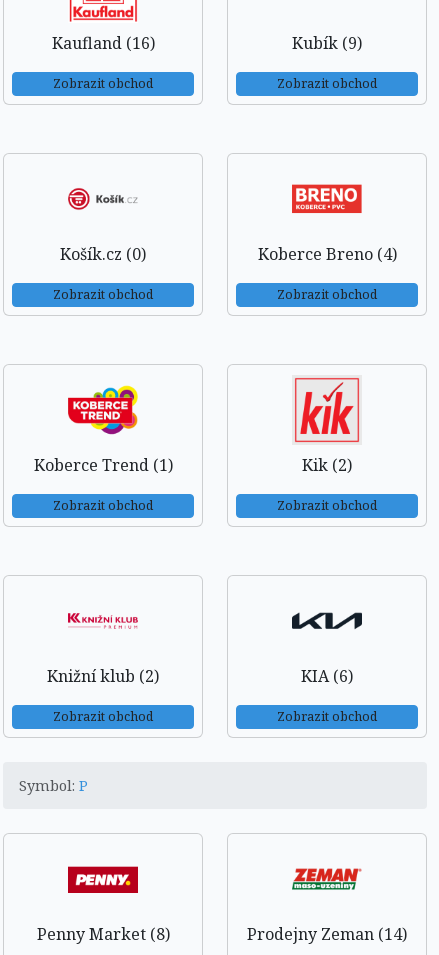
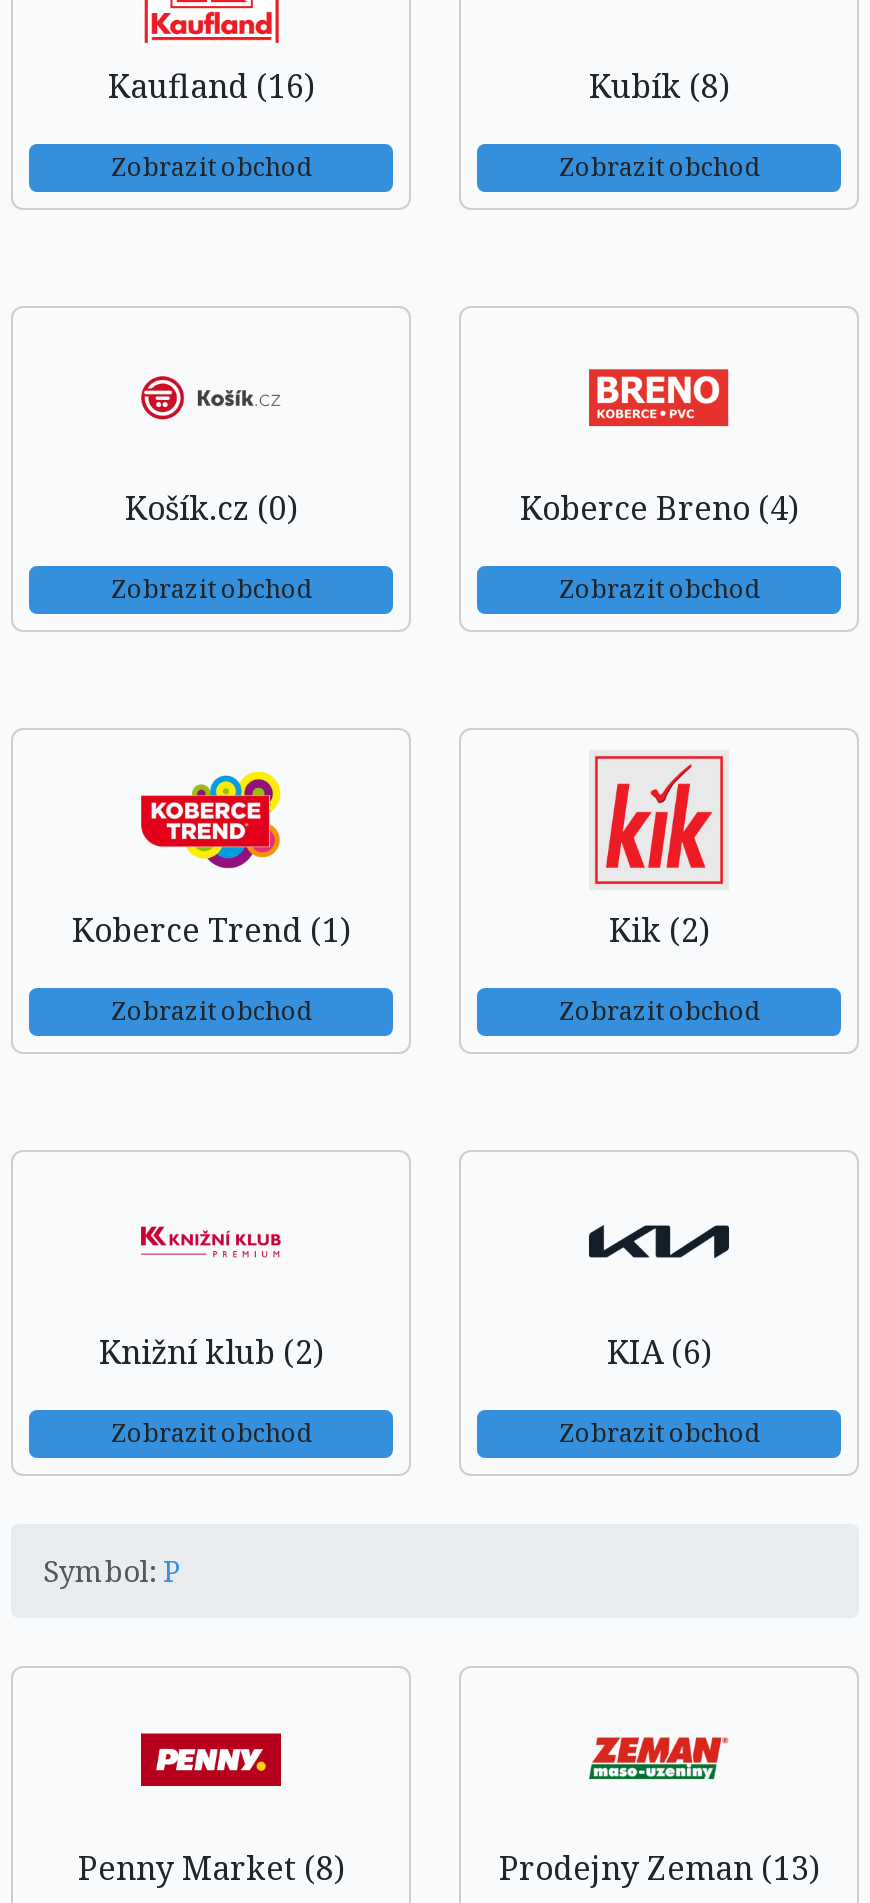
[292,32,362,54] Kubík (9) -> [589,64,729,108] Kubík (8)
[247,923,407,945] Prodejny Zeman (14) -> [499,1846,819,1890] Prodejny Zeman (13)

